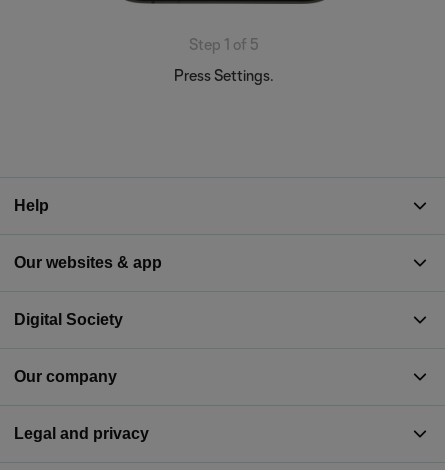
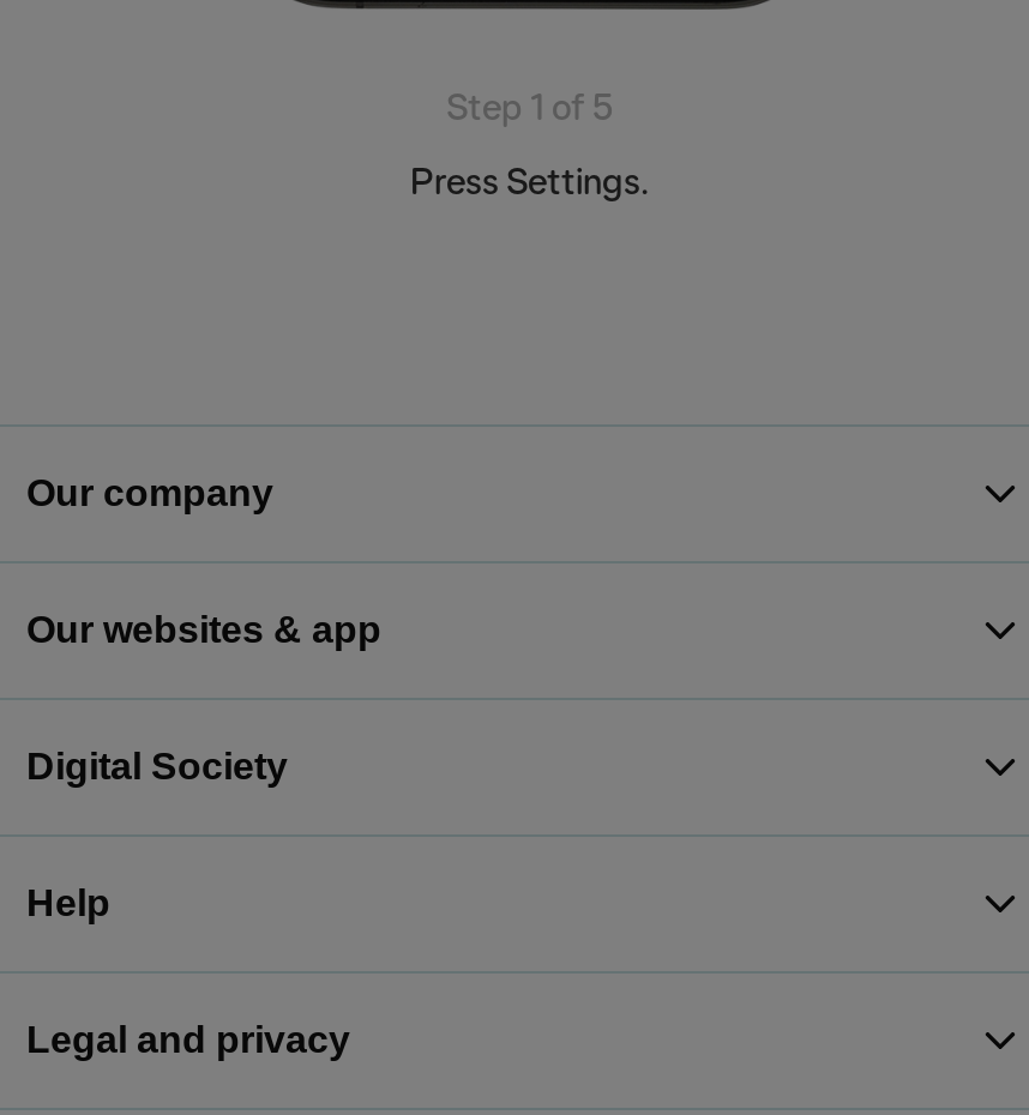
moved [14,197,49,214] -> [26,882,110,923]: Help
moved [14,368,117,385] -> [26,472,273,513]: Our company

